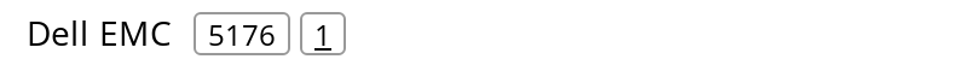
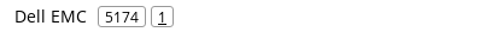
[27,10,331,55] Dell EMC 5176 1 -> [14,5,166,27] Dell EMC 5174 1

